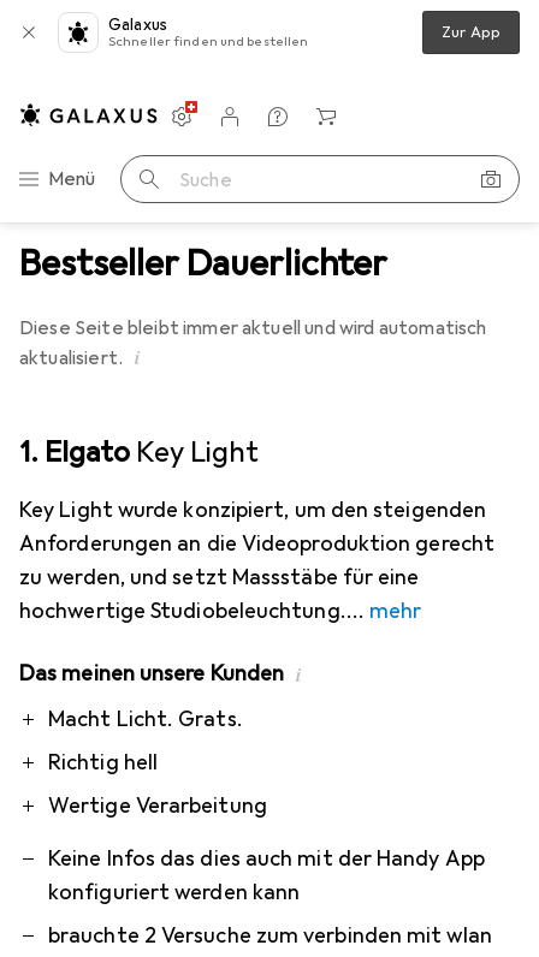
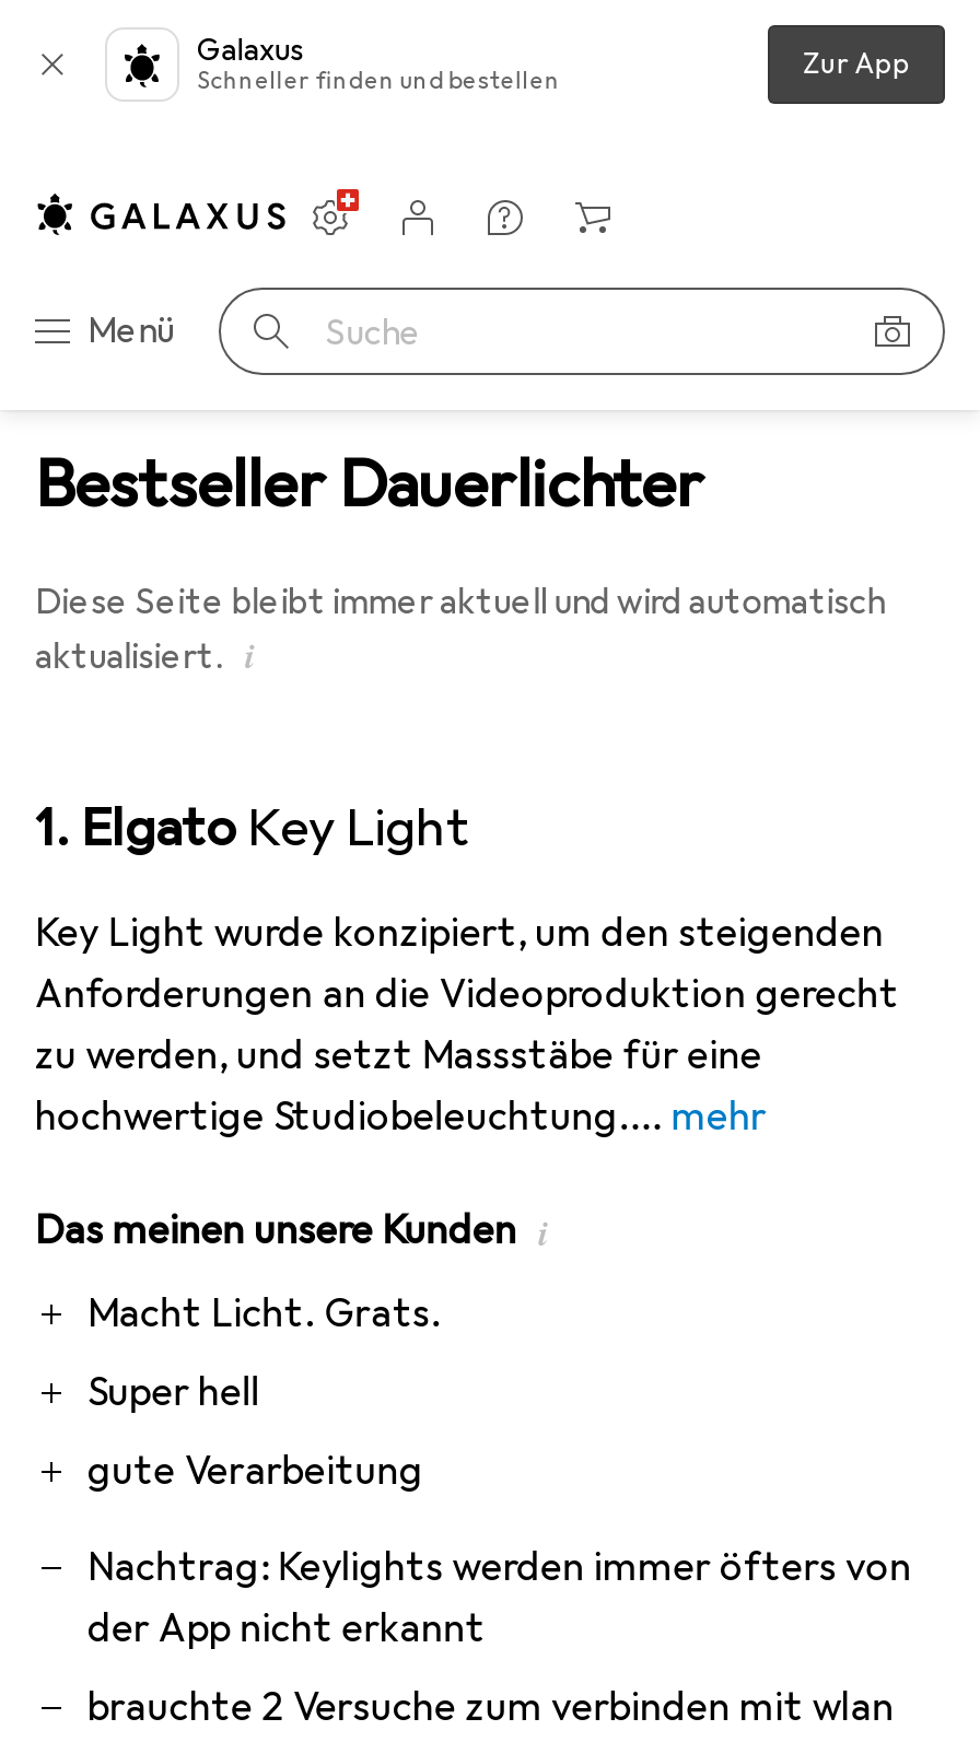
[48,749,158,775] Richtig hell -> [87,1368,260,1416] Super hell
[48,792,267,819] Wertige Verarbeitung -> [87,1447,423,1495] gute Verarbeitung
[48,845,485,905] Keine Infos das dies auch mit der Handy App | konfiguriert werden kann -> [87,1543,912,1652] Nachtrag: Keylights werden immer öfters von | der App nicht erkannt

